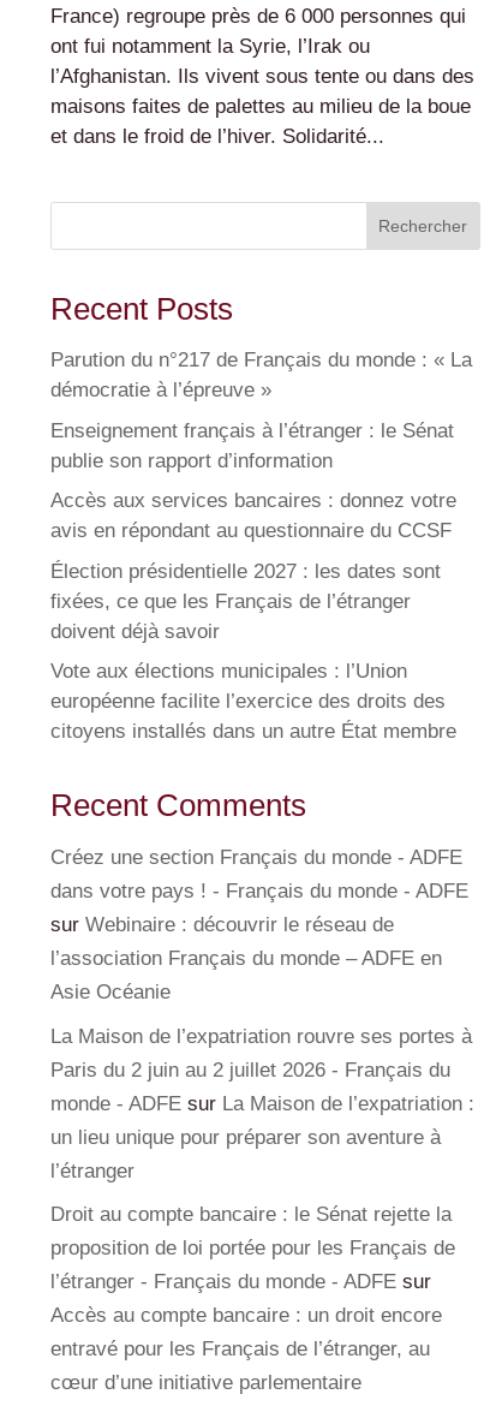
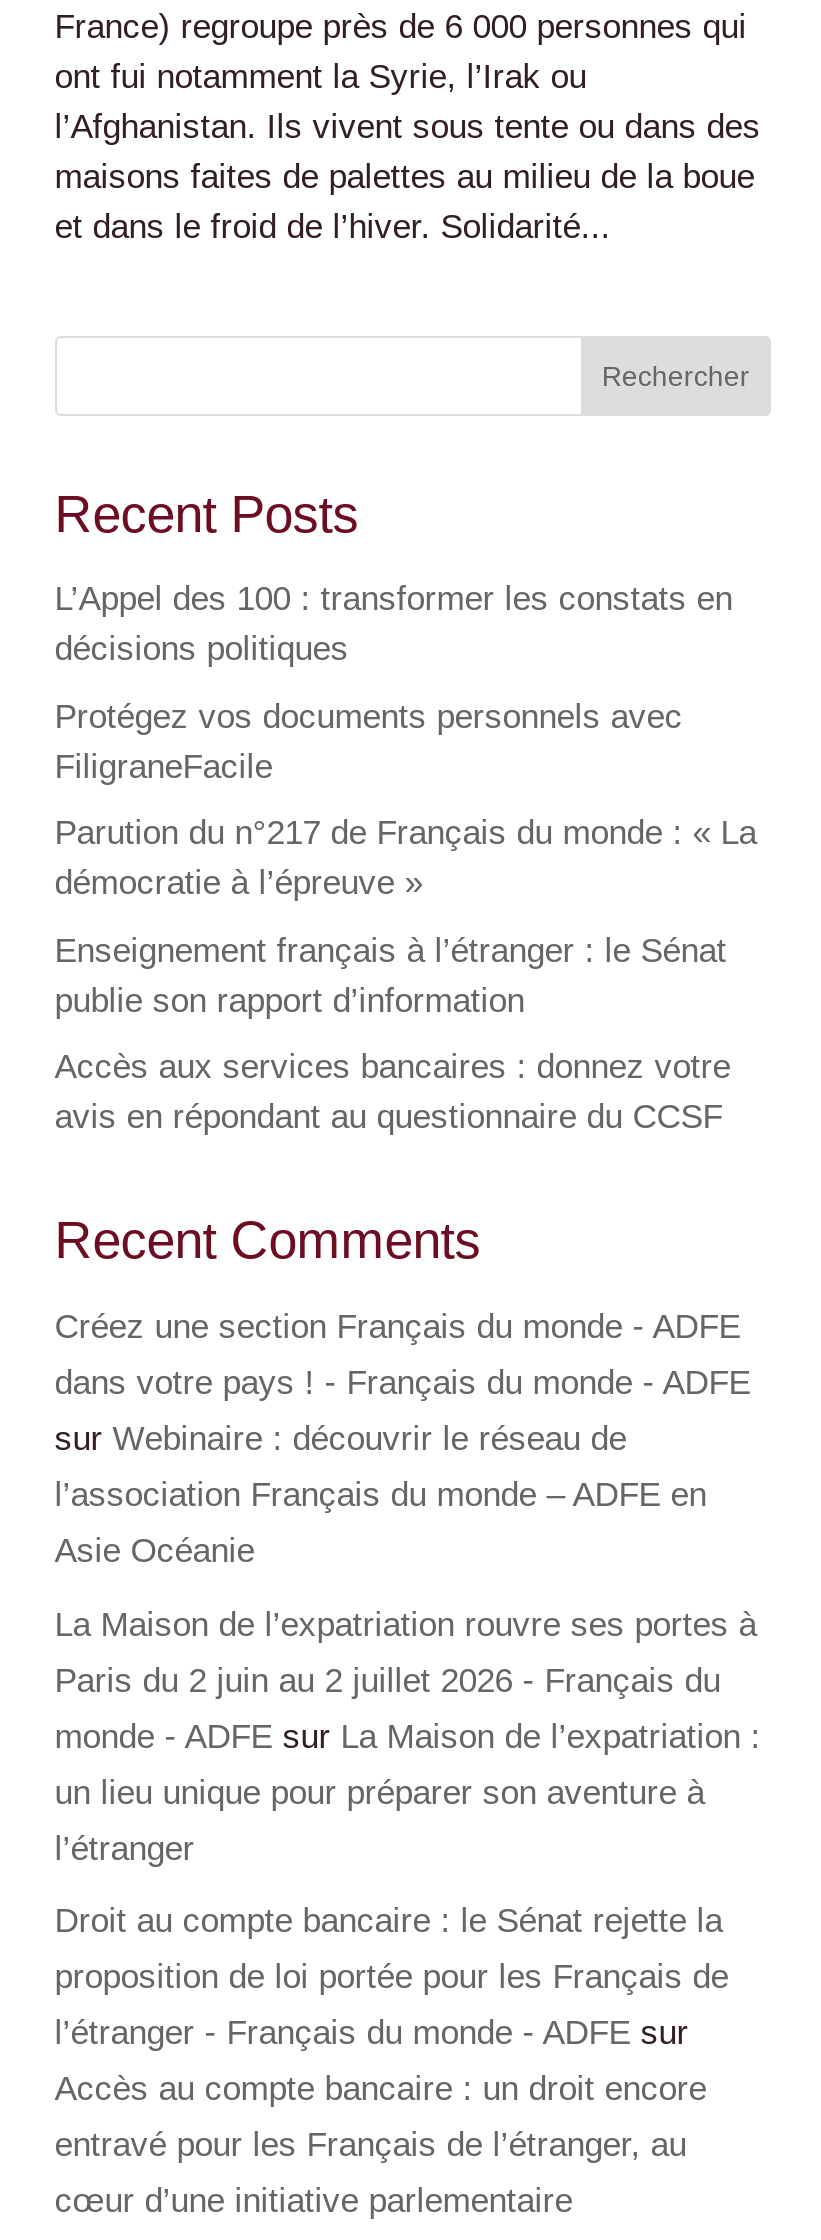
none -> [55,581,733,786] L’Appel des 100 : transformer les constats en | décisions politiques | Protégez vos documents personnels avec | FiligraneFacile
moved [50,349,472,542] -> [55,815,757,1137]: Parution du n°217 de Français du monde : « La | démocratie à l’épreuve » | Enseignement français à l’étranger : le Sénat | publie son rapport d’information | Accès aux services bancaires : donnez votre | avis en répondant au questionnaire du CCSF
[50,560,456,743] Élection présidentielle 2027 : les dates sont | fixées, ce que les Français de l’étranger | doivent déjà savoir | Vote aux élections municipales : l’Union | européenne facilite l’exercice des droits des | citoyens installés dans un autre État membre -> none

